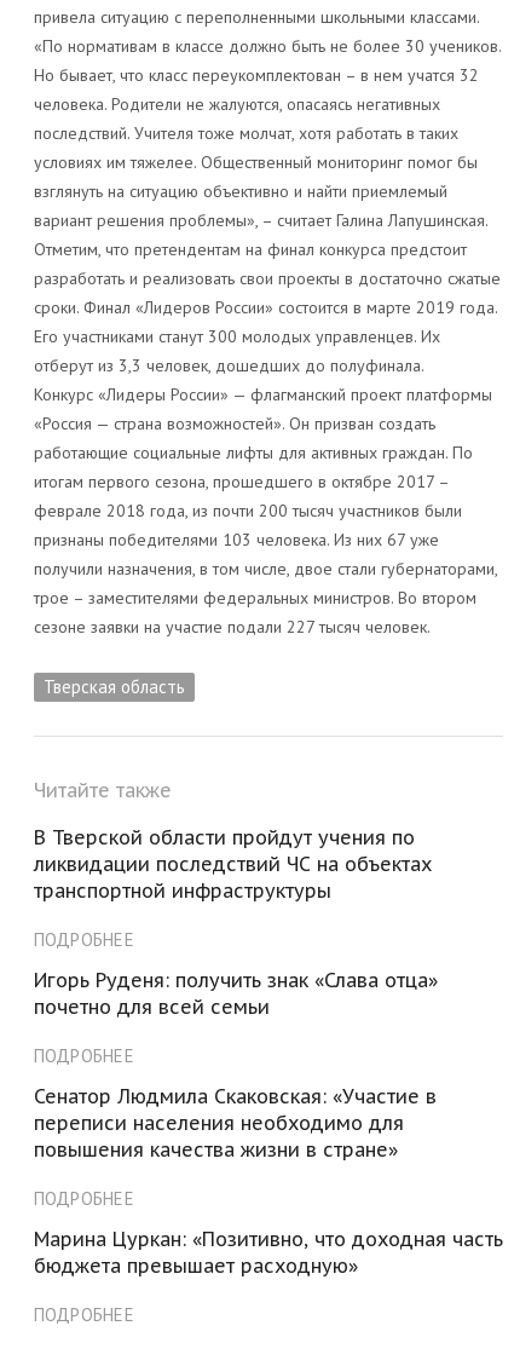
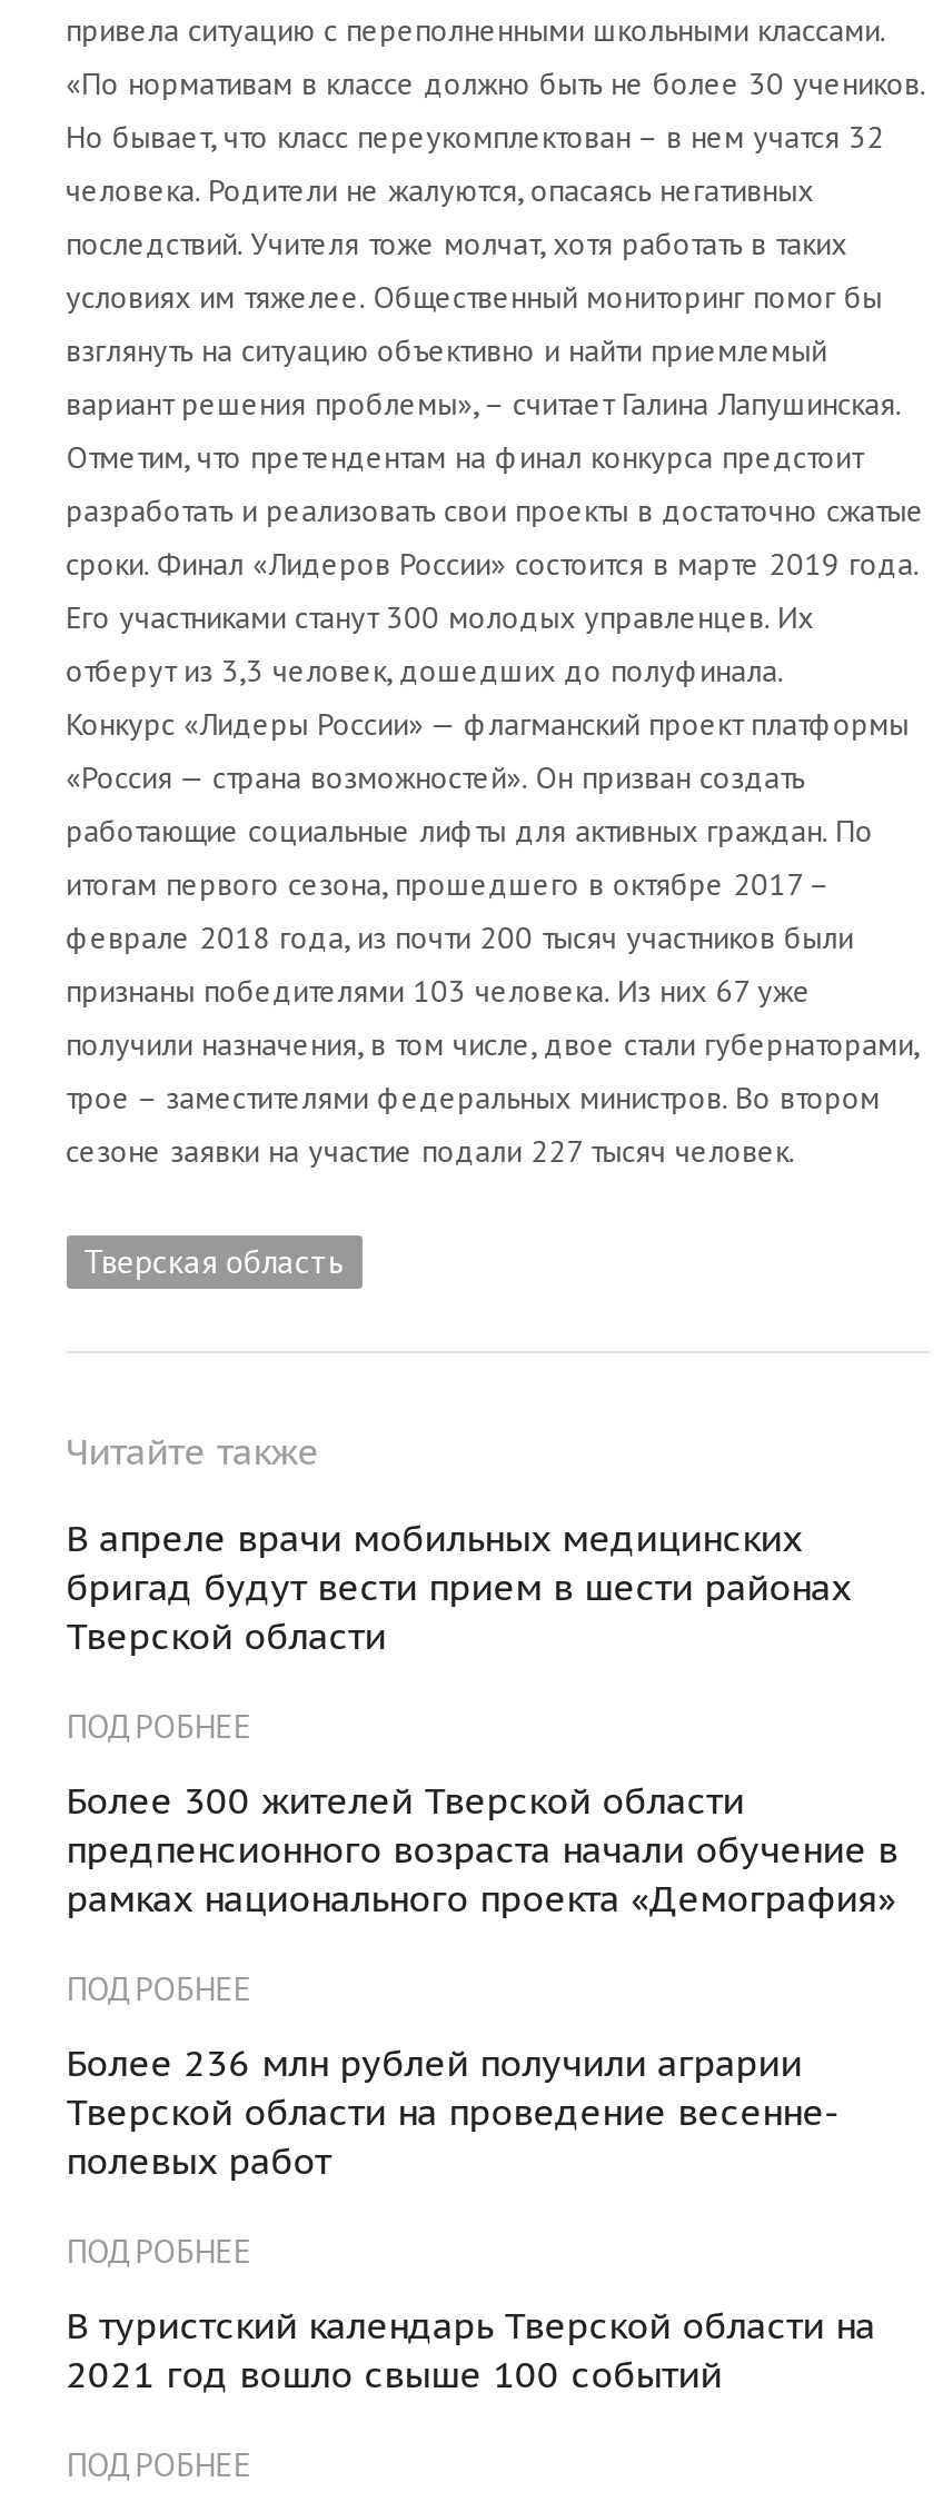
[33,825,431,902] В Тверской области пройдут учения по | ликвидации последствий ЧС на объектах | транспортной инфраструктуры -> [66,1515,851,1657] В апреле врачи мобильных медицинских | бригад будут вести прием в шести районах | Тверской области
[33,968,437,1018] Игорь Руденя: получить знак «Слава отца» | почетно для всей семьи -> [66,1777,898,1920] Более 300 жителей Тверской области | предпенсионного возраста начали обучение в | рамках национального проекта «Демография»
[33,1084,436,1161] Сенатор Людмила Скаковская: «Участие в | переписи населения необходимо для | повышения качества жизни в стране» -> [66,2040,838,2182] Более 236 млн рублей получили аграрии | Тверской области на проведение весенне- | полевых работ
[33,1226,503,1277] Марина Цуркан: «Позитивно, что доходная часть | бюджета превышает расходную» -> [66,2302,875,2396] В туристский календарь Тверской области на | 2021 год вошло свыше 100 событий

